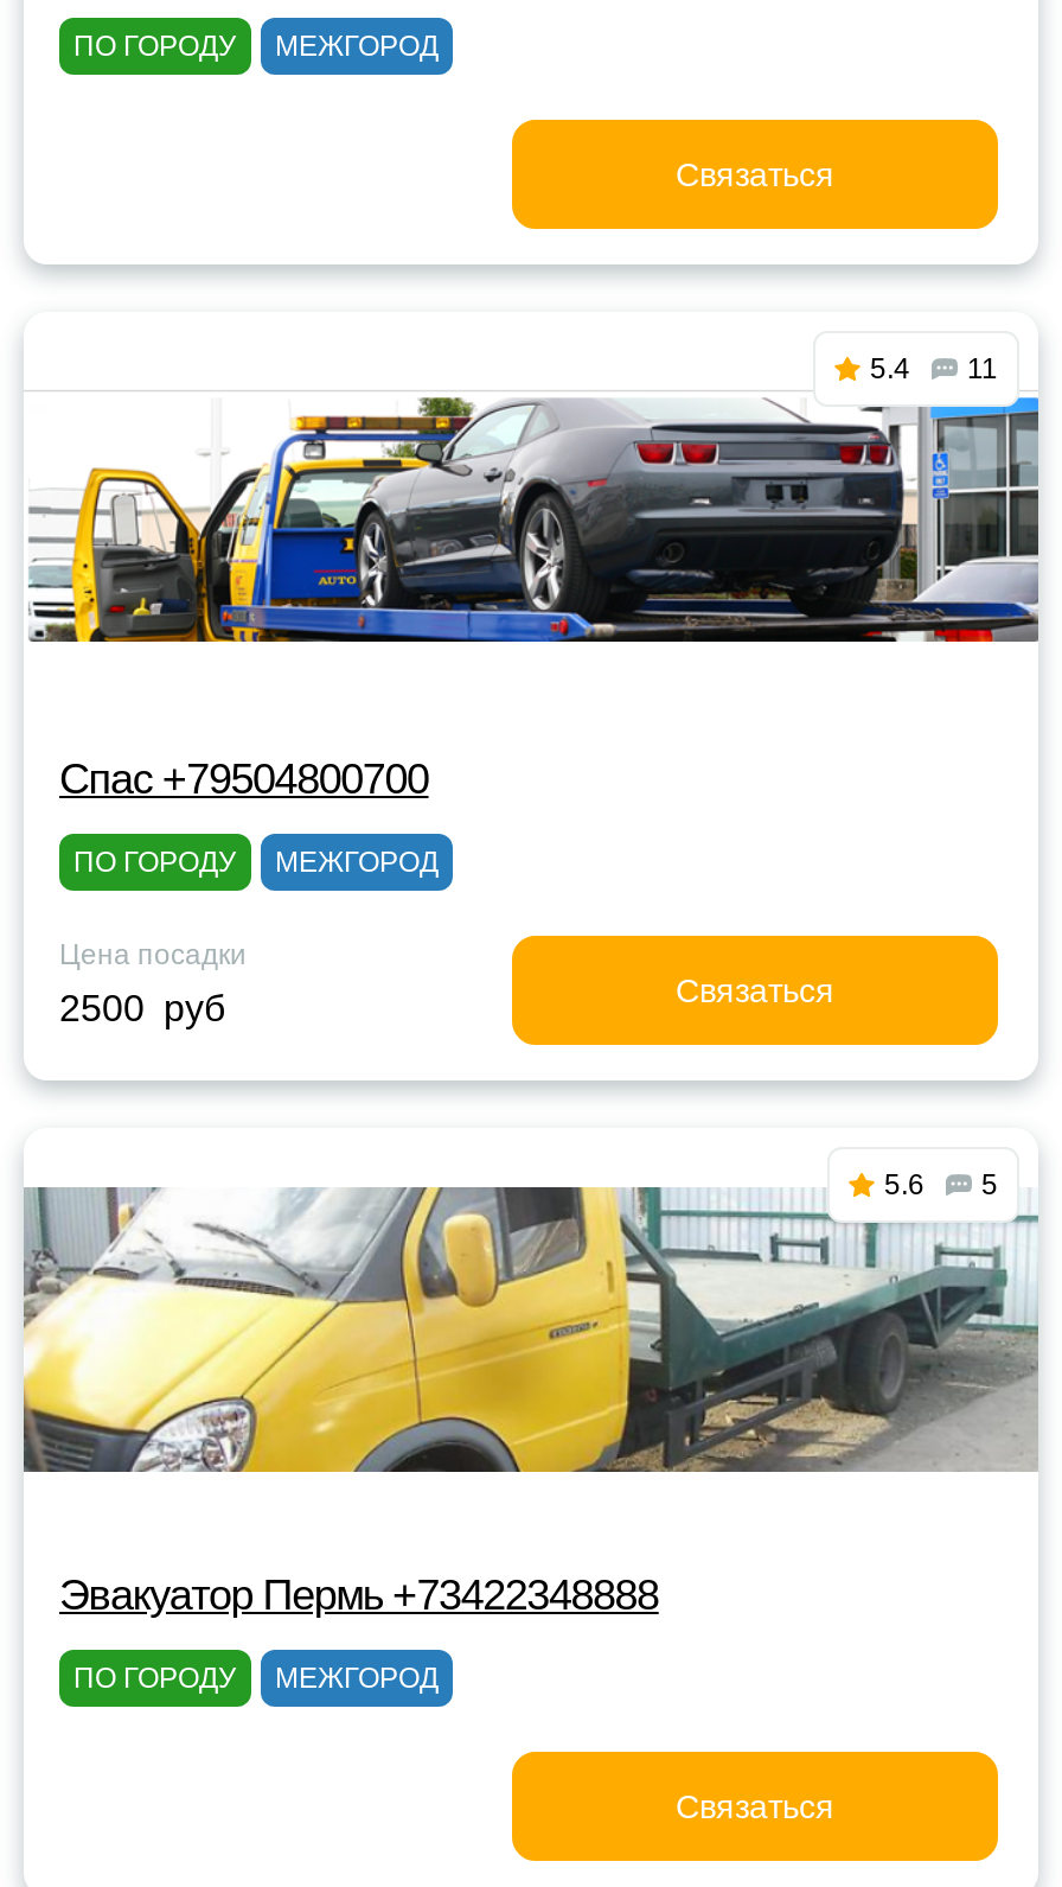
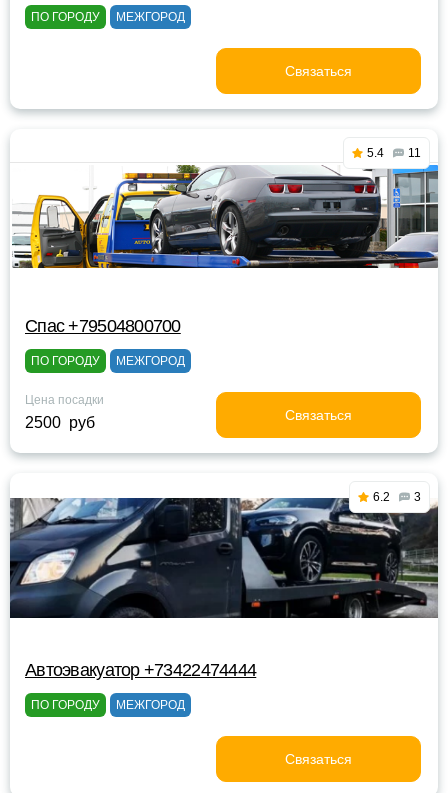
[21,1168,1038,1474] [image] | 5.6 | 5 -> [9,490,439,619] [image] | 6.2 | 3
[59,1572,659,1619] Эвакуатор Пермь +73422348888 -> [25,660,256,680] Автоэвакуатор +73422474444

